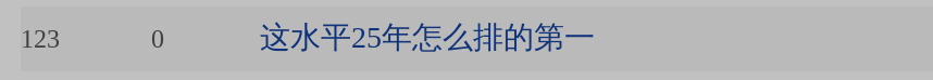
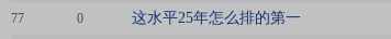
[21,24,60,54] 123 -> [11,11,24,26] 77

